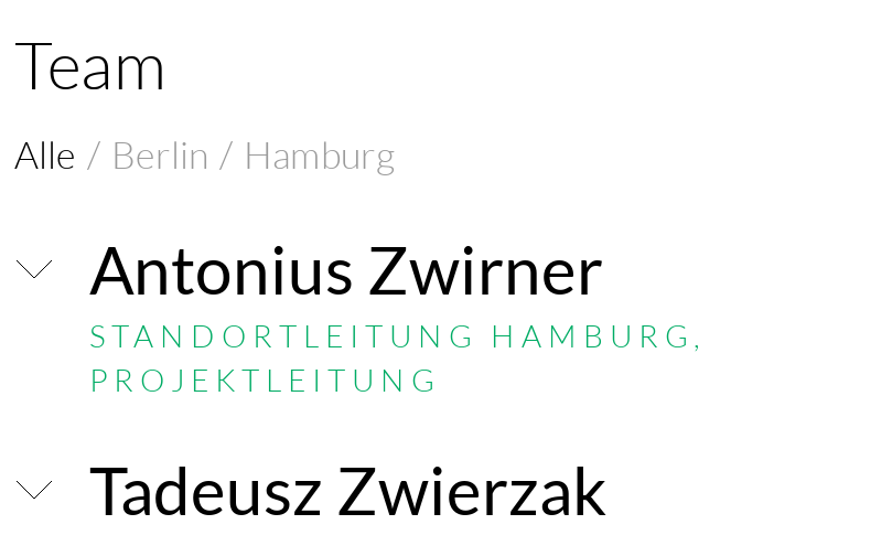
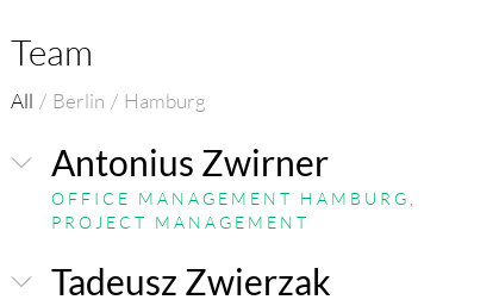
[14,132,76,178] Alle -> [11,89,33,114] All
[89,317,707,399] STANDORTLEITUNG HAMBURG, | PROJEKTLEITUNG -> [51,189,417,233] OFFICE MANAGEMENT HAMBURG, | PROJECT MANAGEMENT

